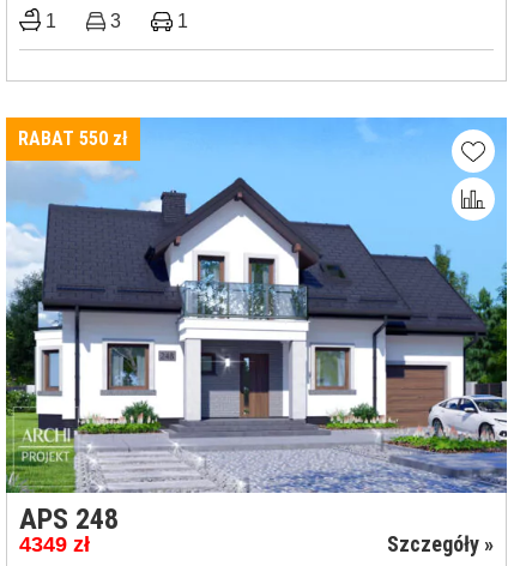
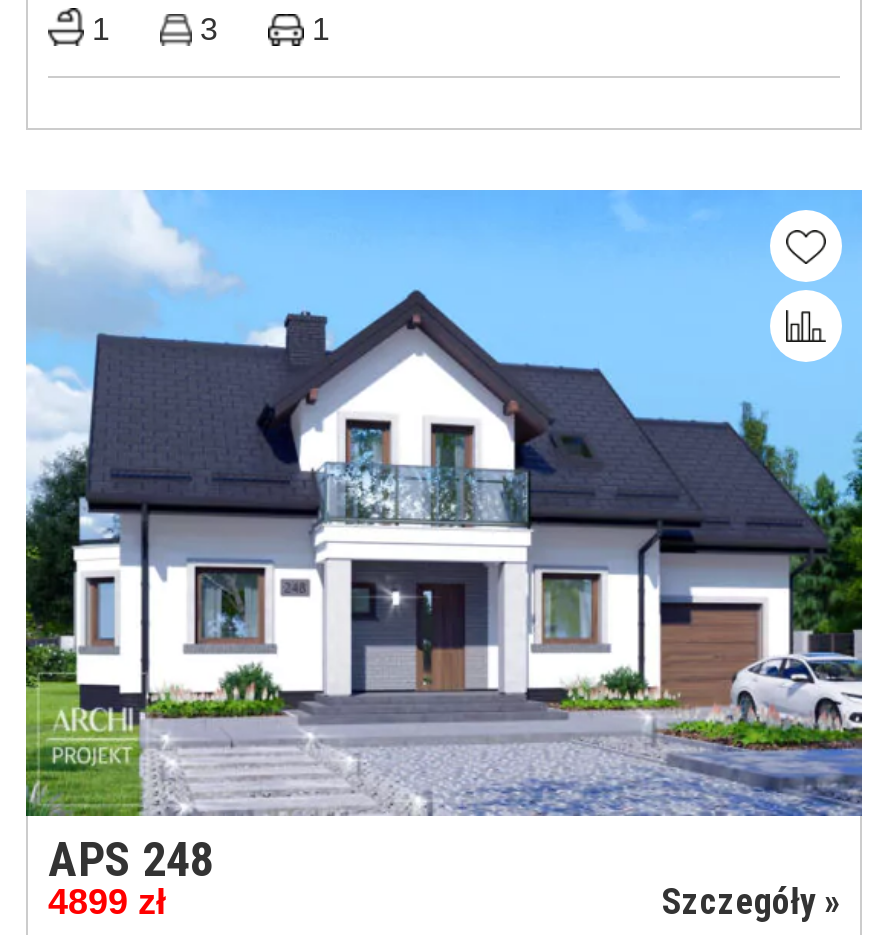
[18,127,128,149] RABAT 550 zł -> none
[19,532,90,556] 4349 zł -> [48,882,166,922] 4899 zł

